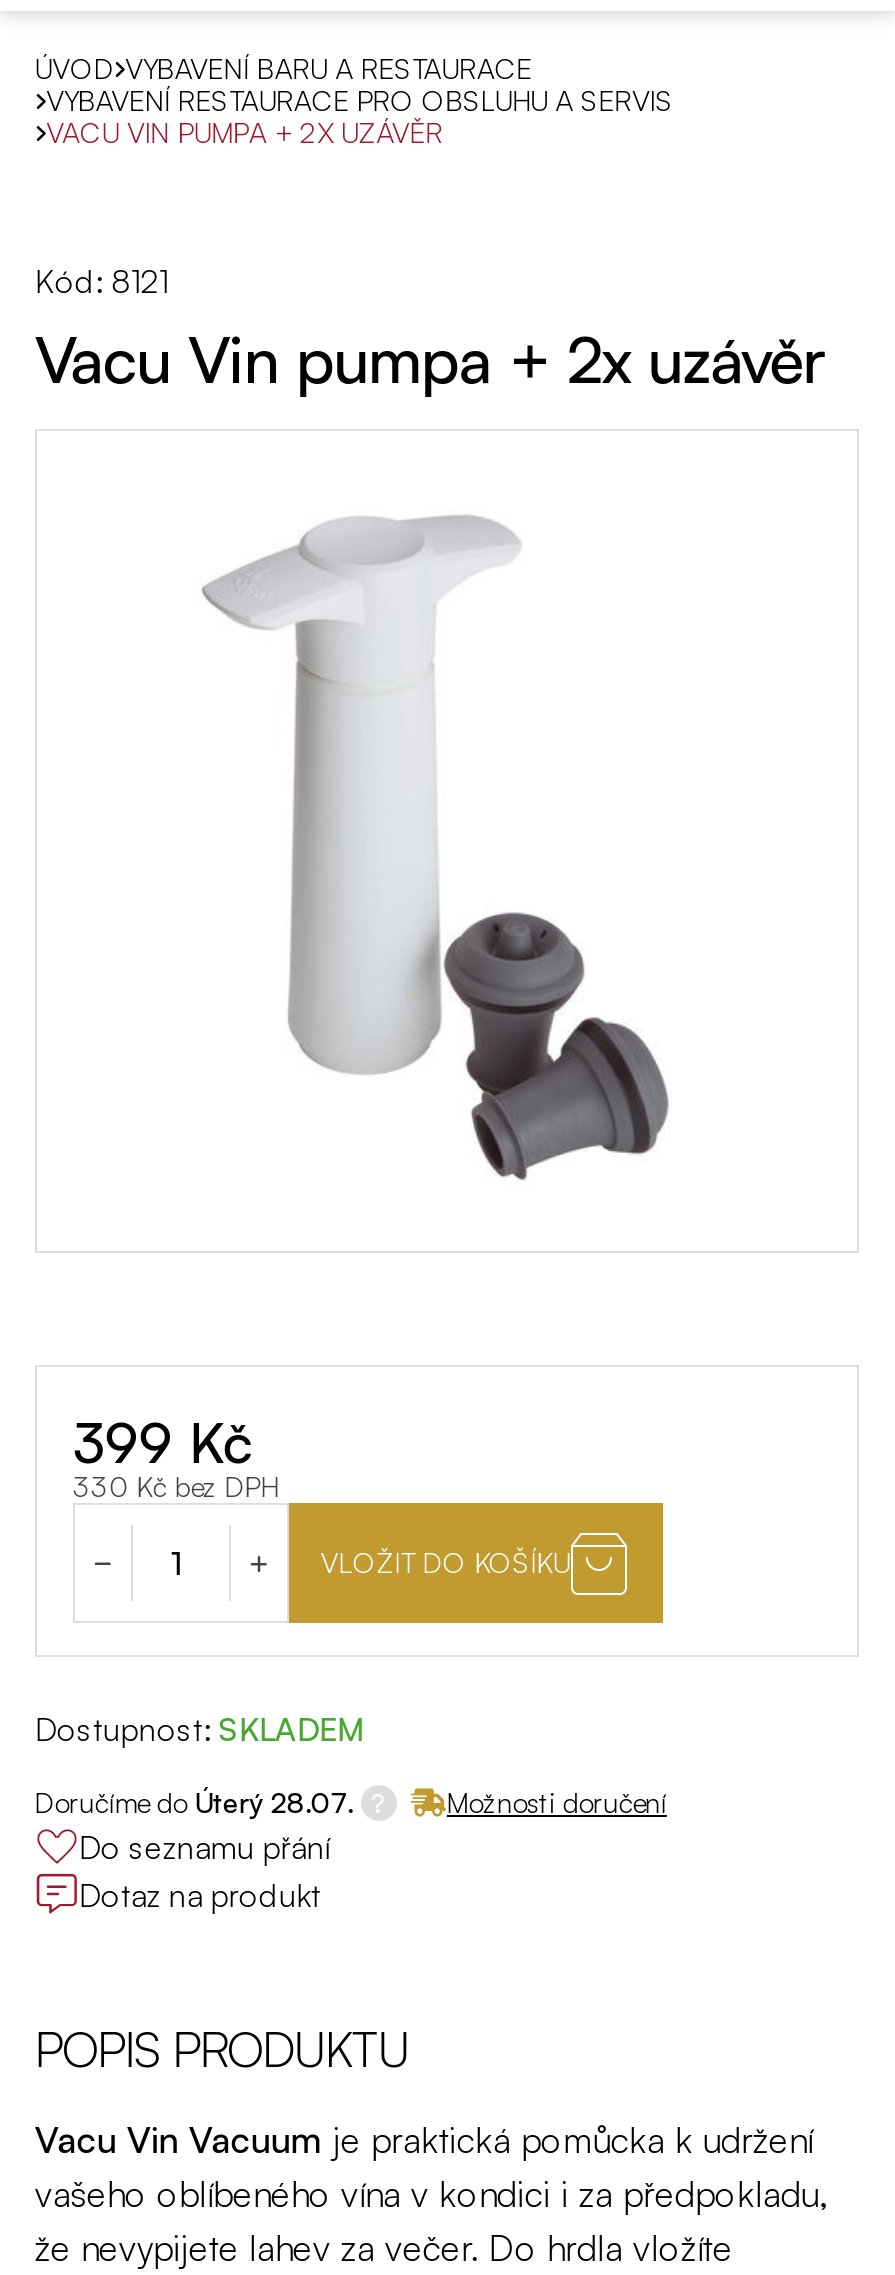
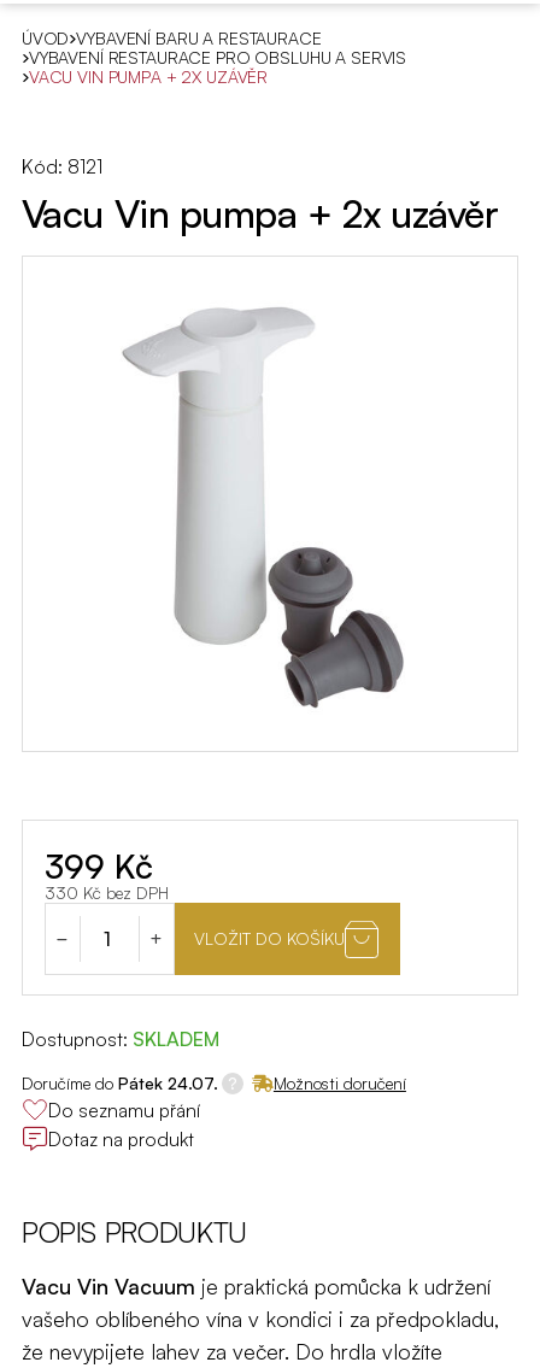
[35,1785,387,1819] Doručíme do Úterý 28.07. ? -> [22,1073,237,1093] Doručíme do Pátek 24.07. ?

